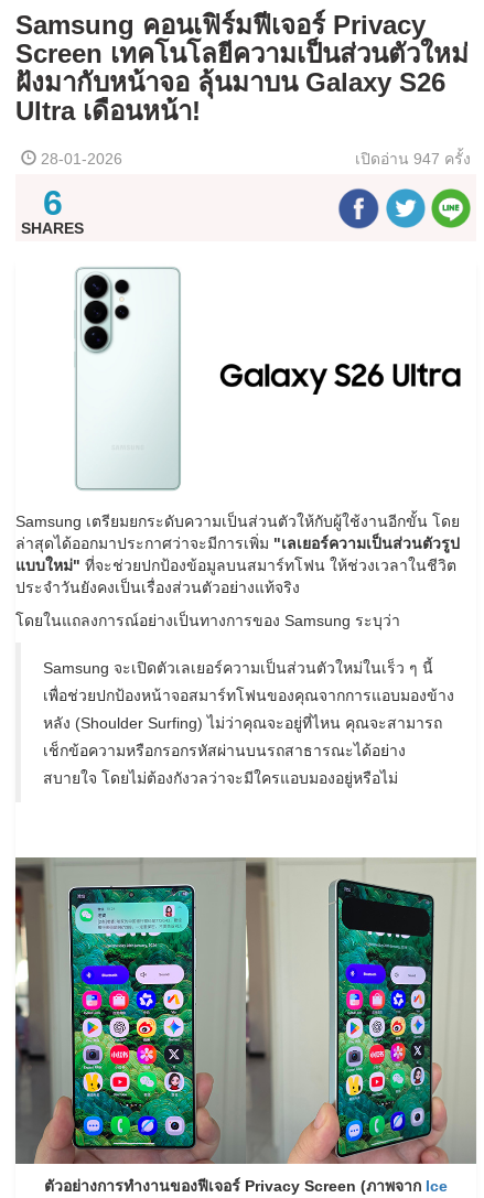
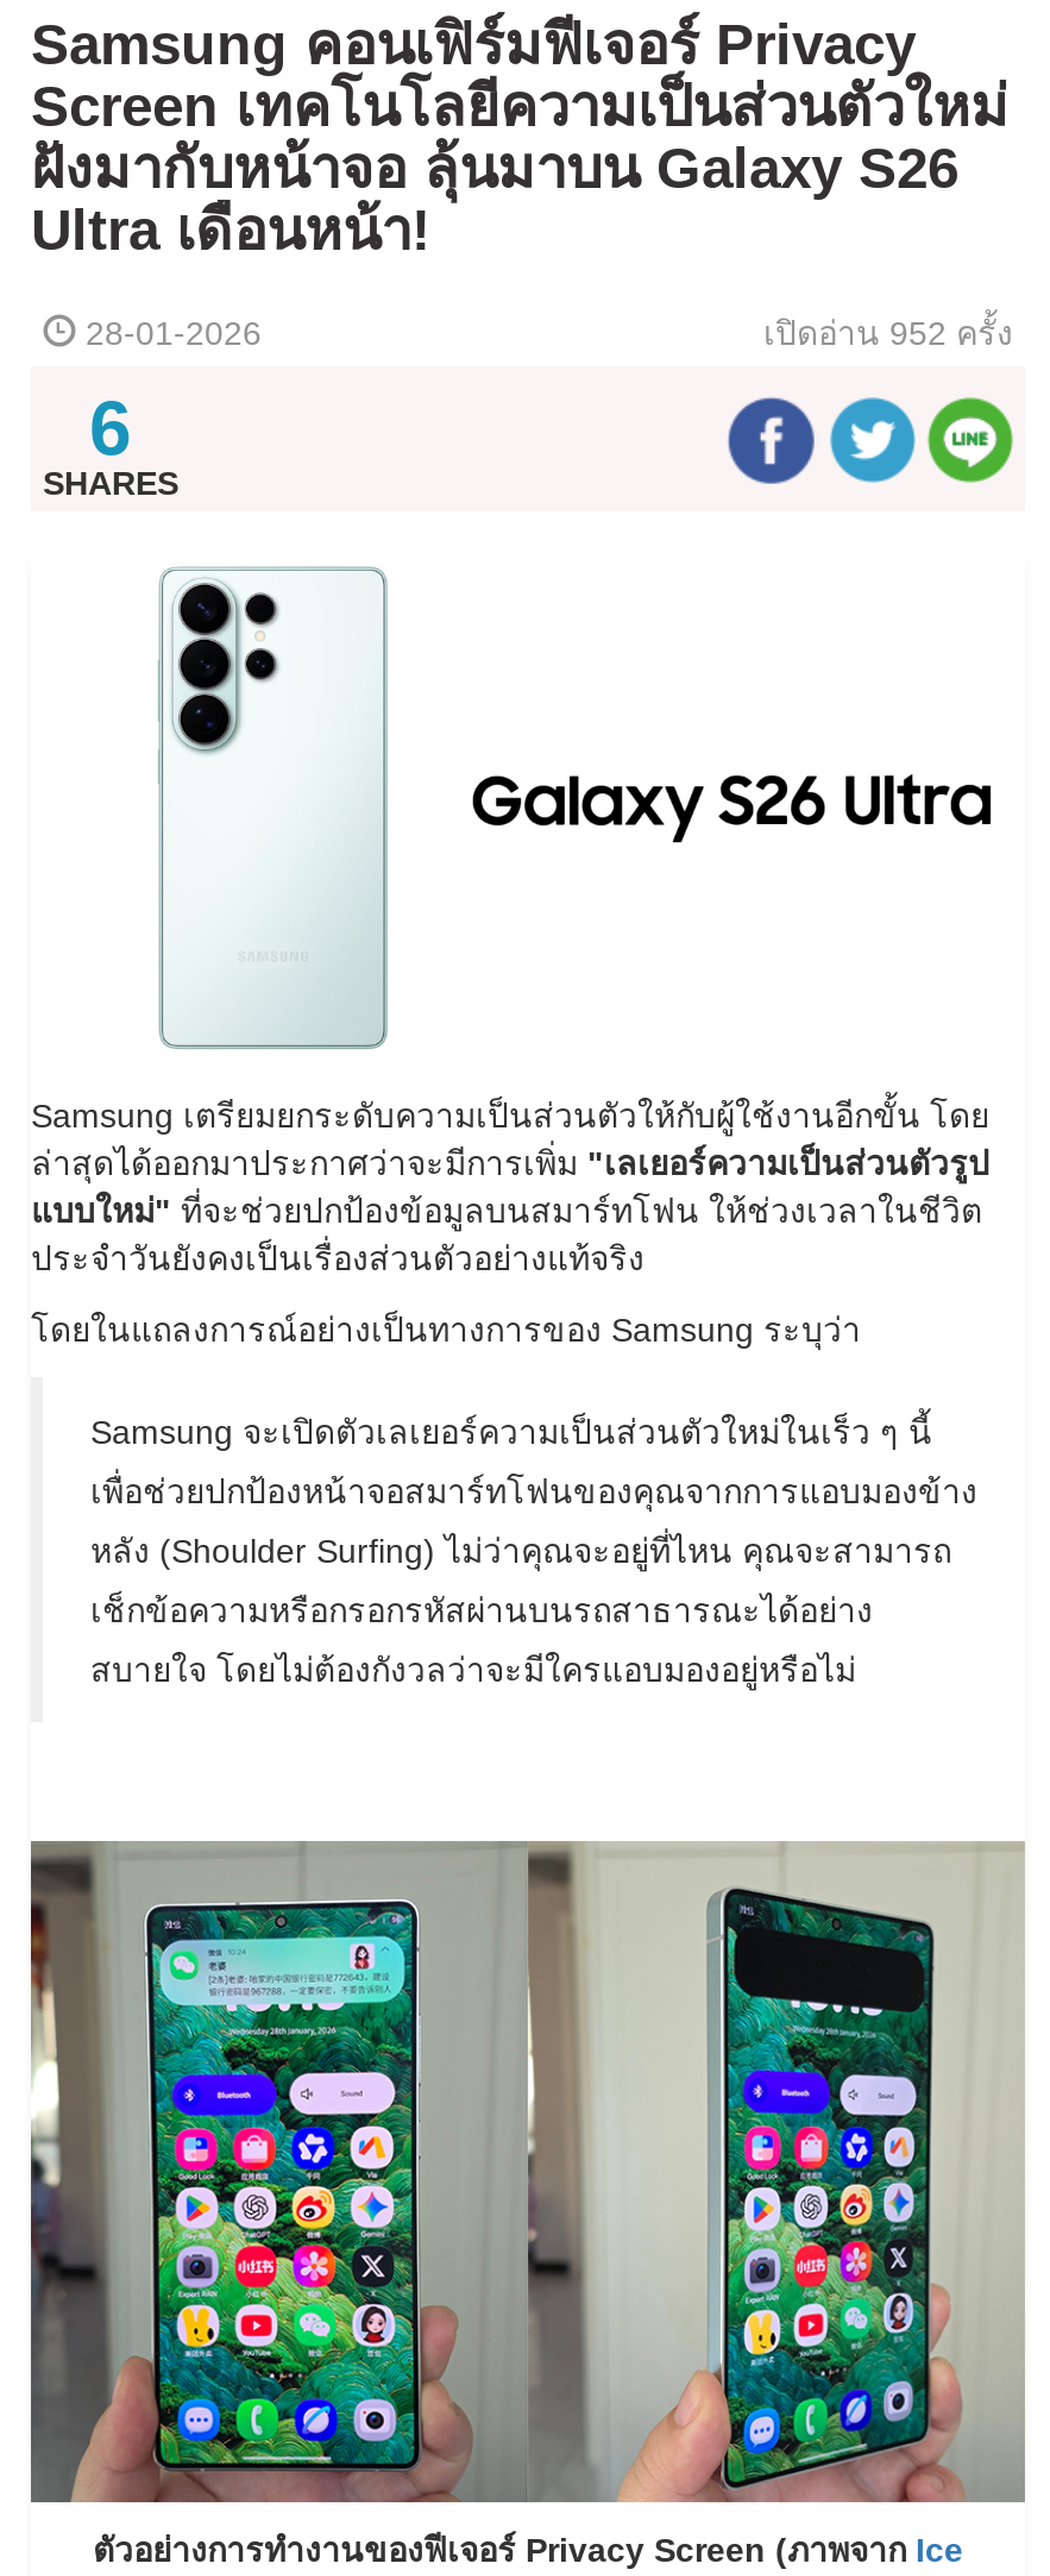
[355,150,471,168] เปิดอ่าน 947 ครั้ง -> [763,314,1013,352] เปิดอ่าน 952 ครั้ง

